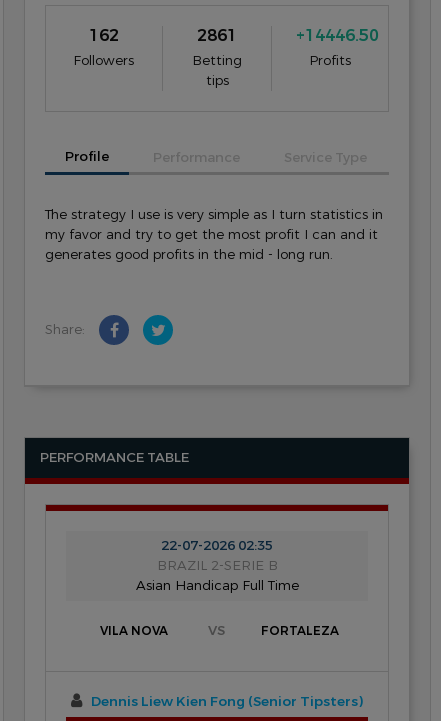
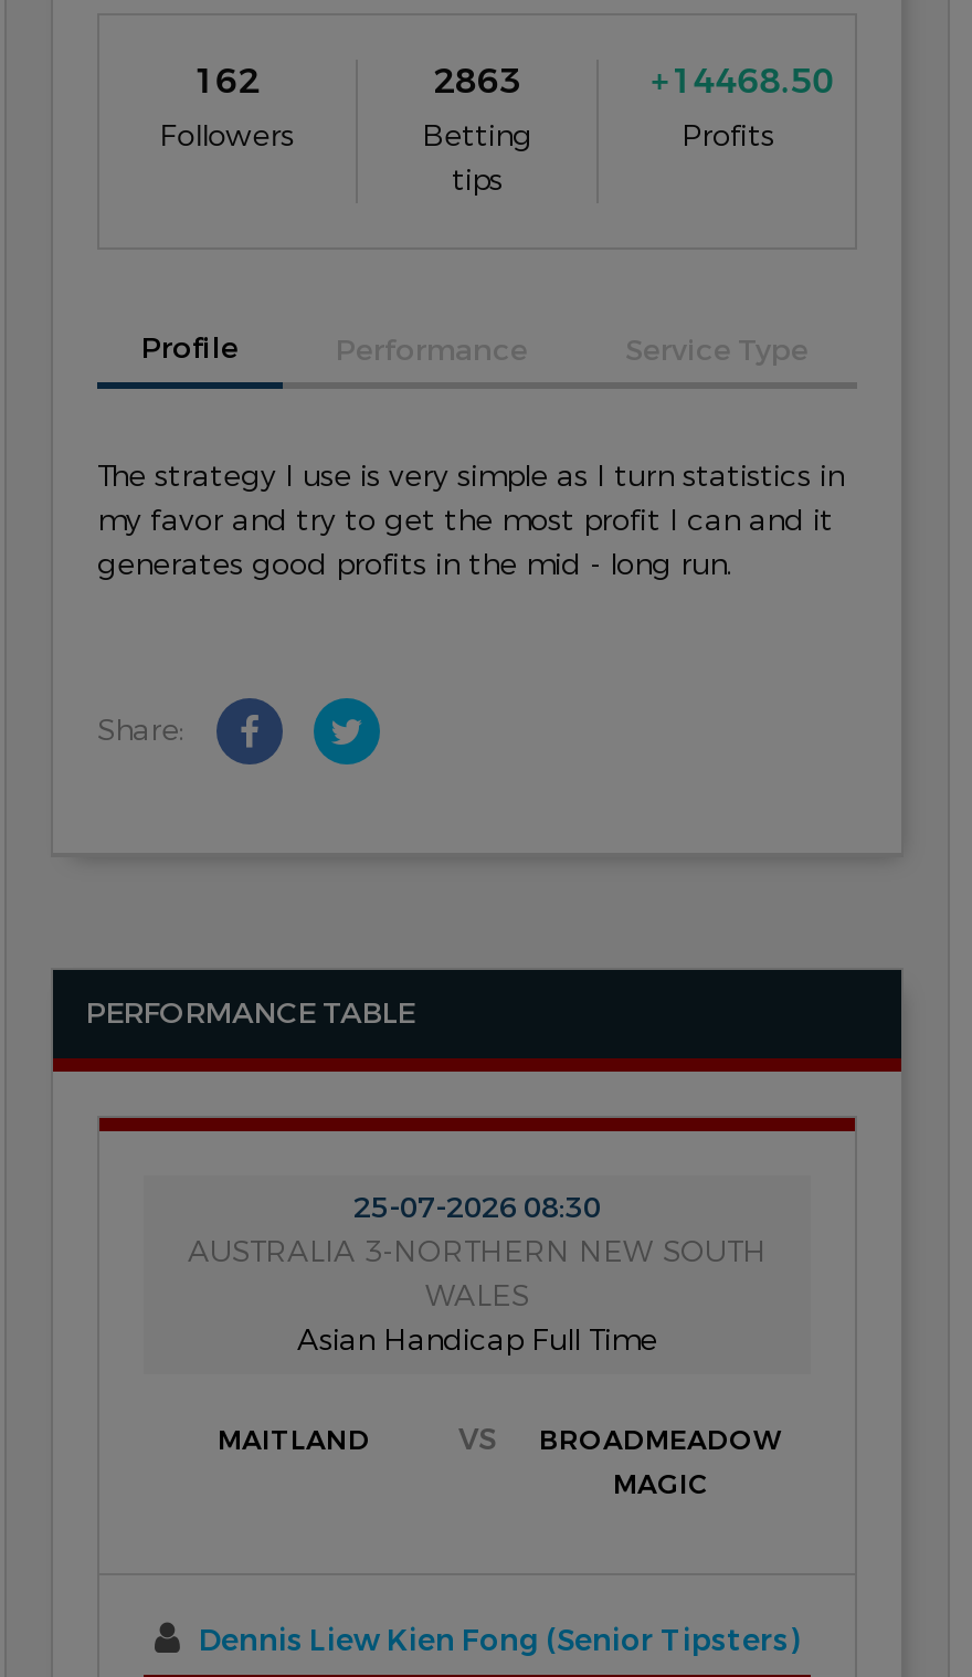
[197,25,237,46] 2861 -> [433,57,521,104] 2863
[296,25,379,46] +14446.50 -> [651,57,834,104] +14468.50
[156,537,277,575] 22-07-2026 02:35 | BRAZIL 2-SERIE B -> [188,1189,767,1317] 25-07-2026 08:30 | AUSTRALIA 3-NORTHERN NEW SOUTH | WALES
[100,623,168,639] VILA NOVA -> [217,1423,370,1458] MAITLAND
[261,623,339,639] FORTALEZA -> [539,1423,782,1502] BROADMEADOW | MAGIC

